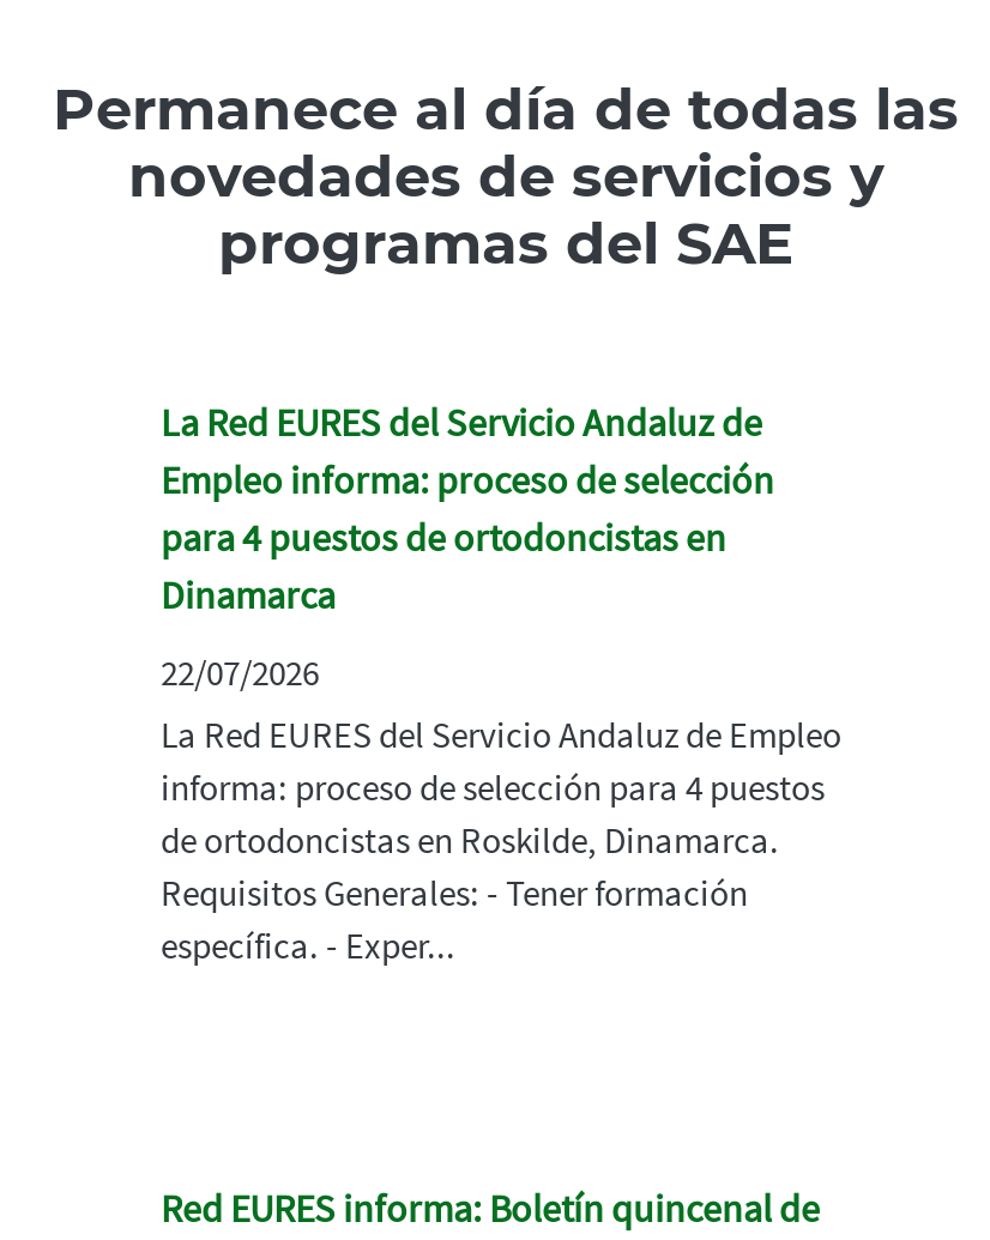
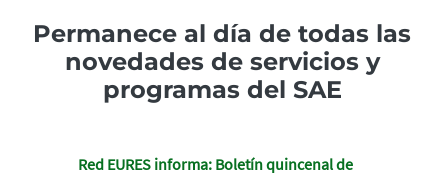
[161,398,841,968] La Red EURES del Servicio Andaluz de | Empleo informa: proceso de selección | para 4 puestos de ortodoncistas en | Dinamarca | 22/07/2026 | La Red EURES del Servicio Andaluz de Empleo | informa: proceso de selección para 4 puestos | de ortodoncistas en Roskilde, Dinamarca. | Requisitos Generales: - Tener formación | específica. - Exper... -> none

